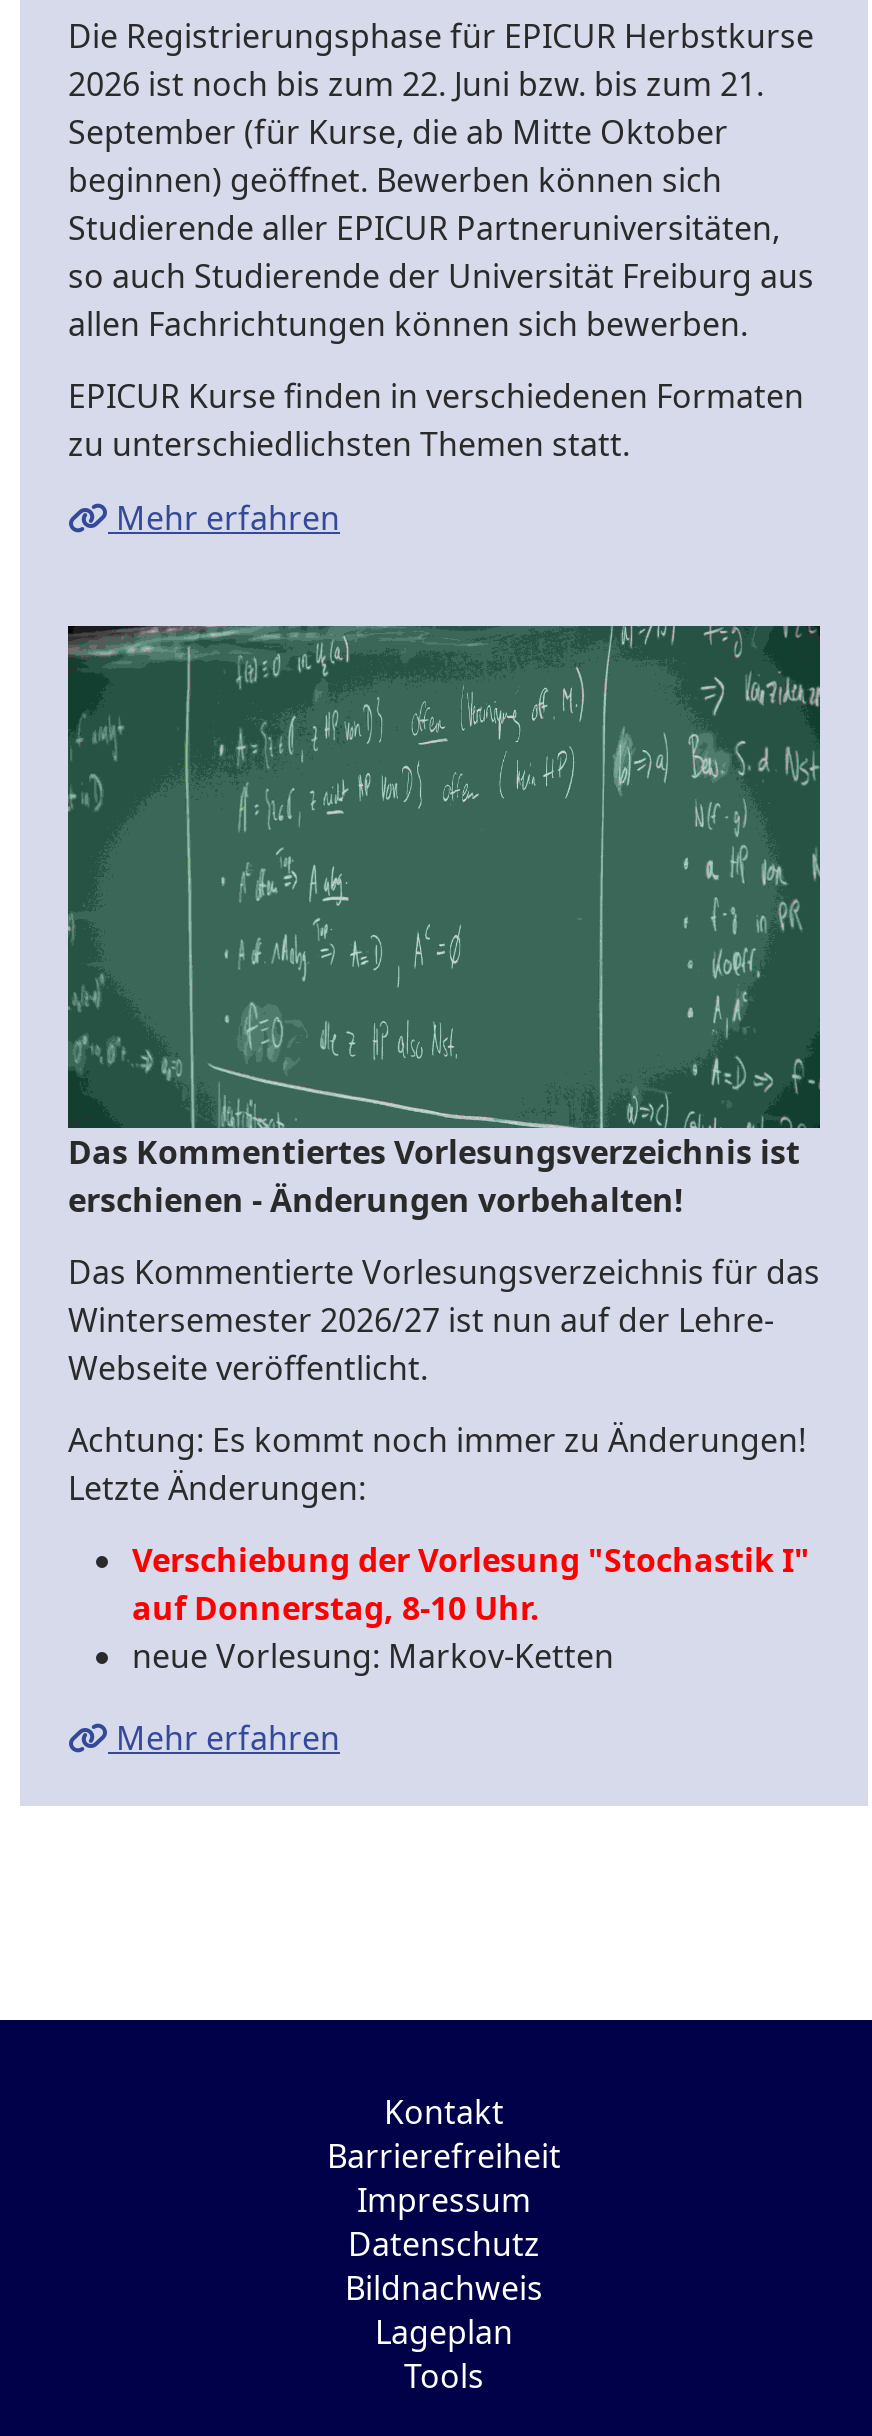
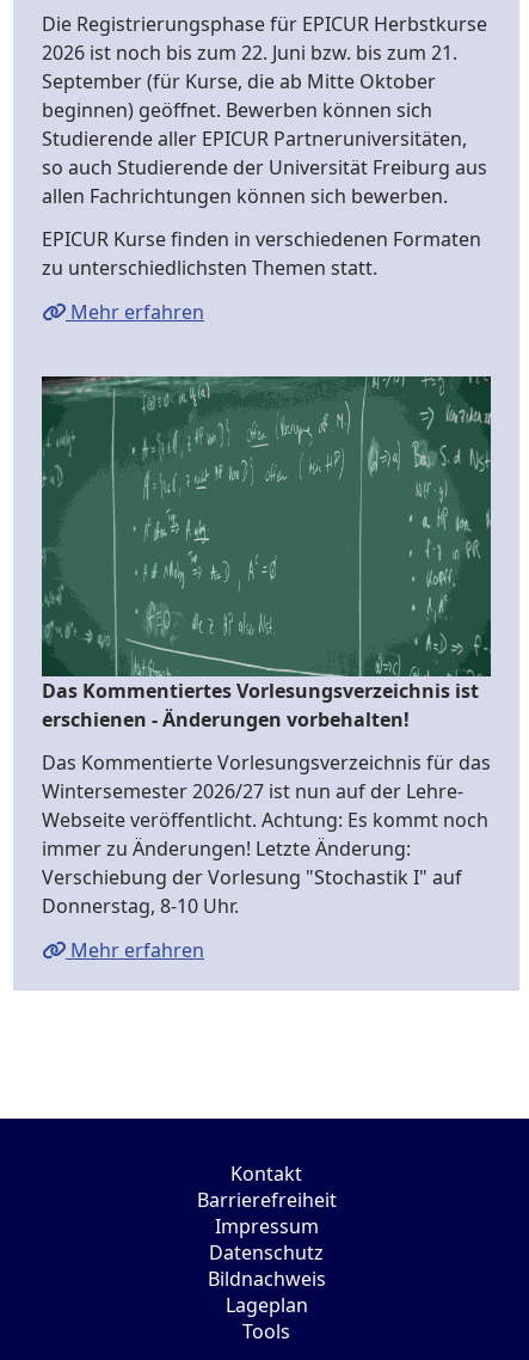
[68,1346,810,1678] Webseite veröffentlicht. | Achtung: Es kommt noch immer zu Änderungen! | Letzte Änderungen: | Verschiebung der Vorlesung "Stochastik I" | auf Donnerstag, 8-10 Uhr. | neue Vorlesung: Markov-Ketten -> [42,807,488,919] Webseite veröffentlicht. Achtung: Es kommt noch | immer zu Änderungen! Letzte Änderung: | Verschiebung der Vorlesung "Stochastik I" auf | Donnerstag, 8-10 Uhr.

